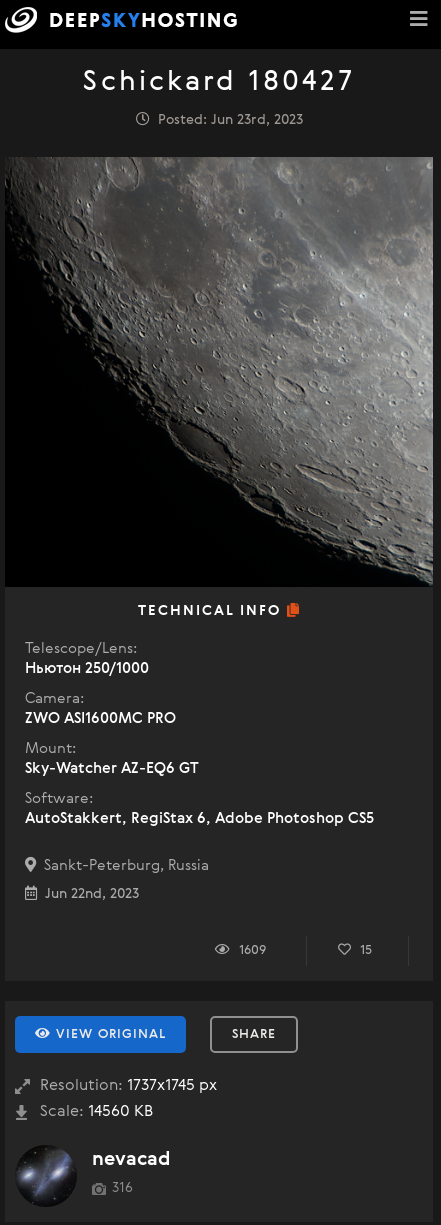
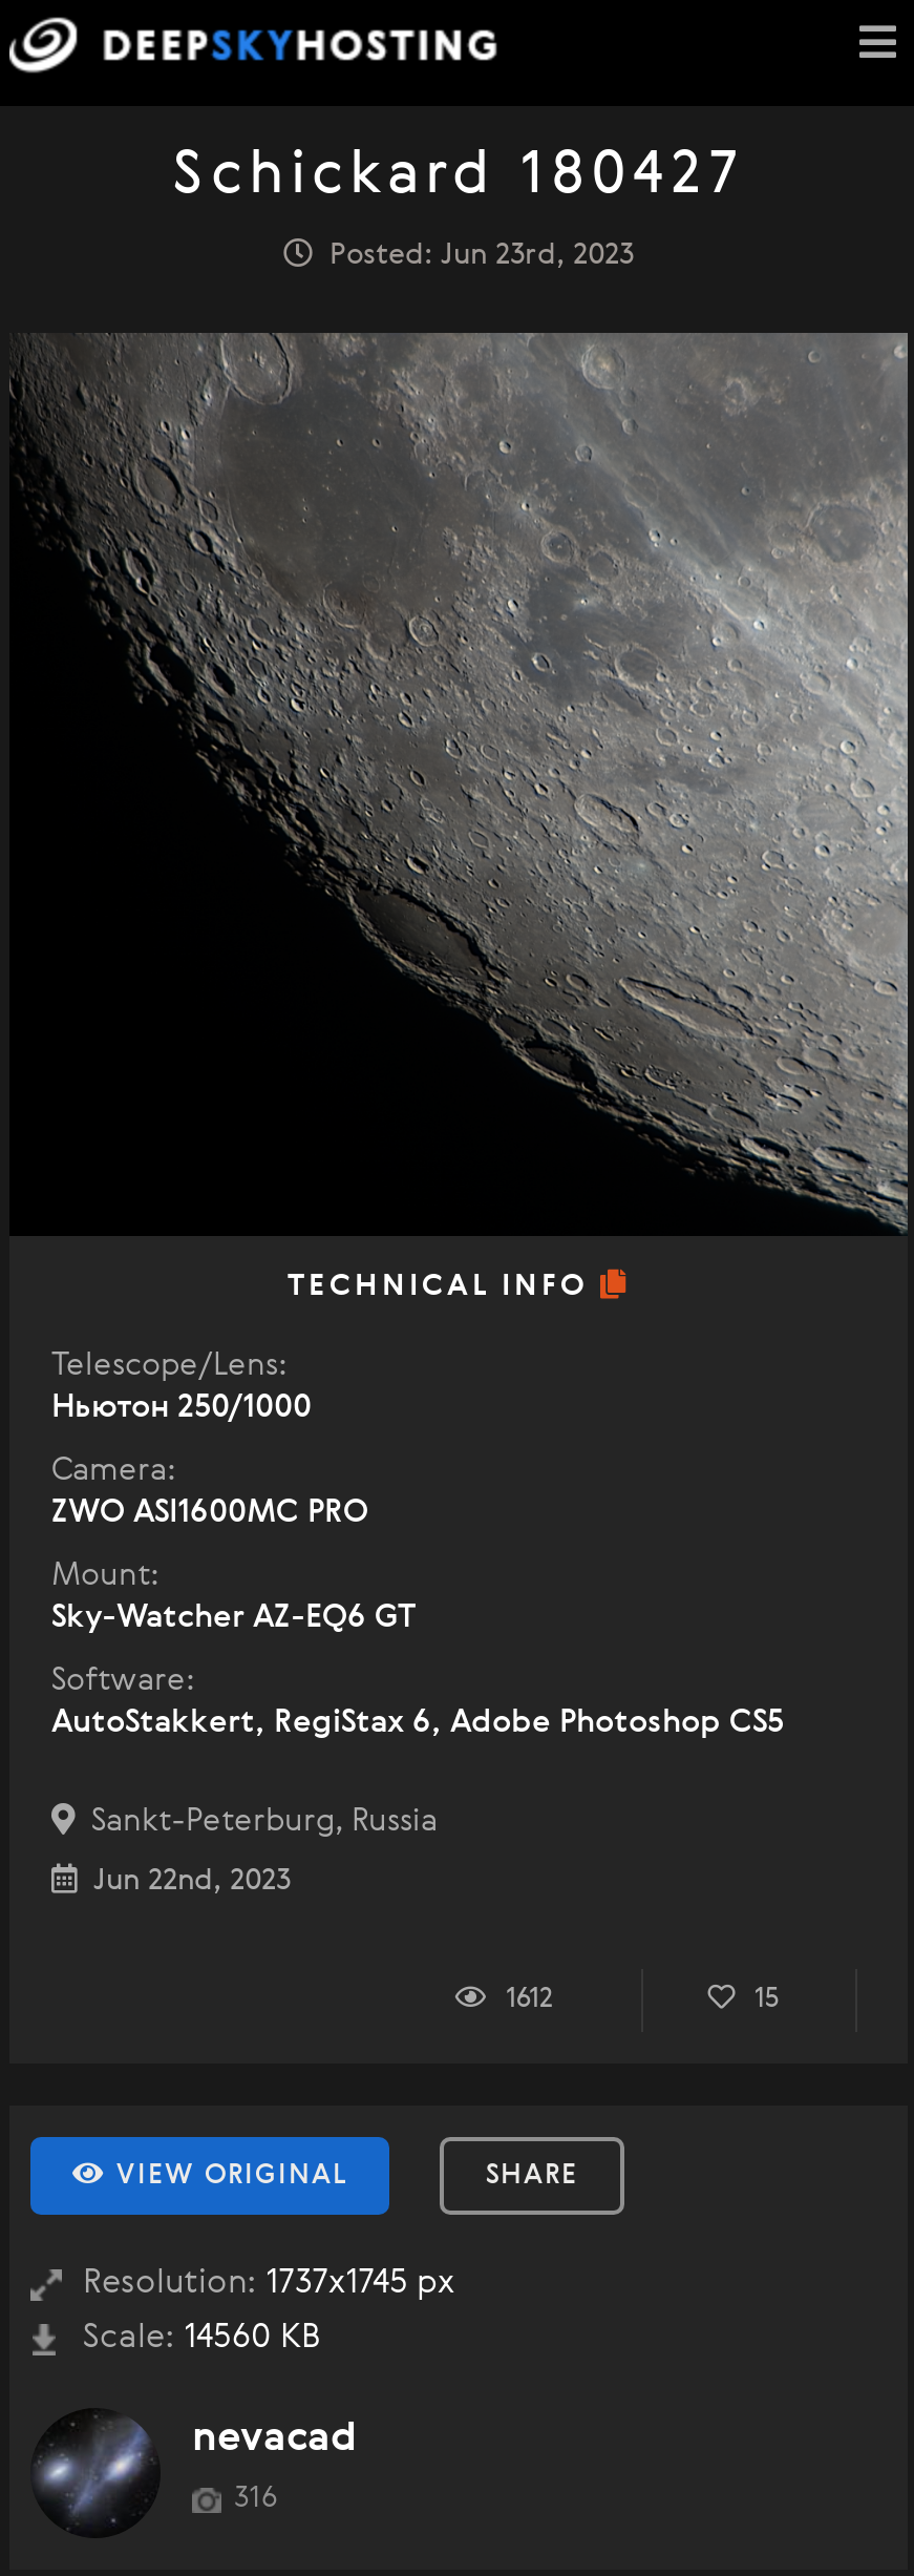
[235,944,266,957] 1609 -> [497,1985,554,2012] 1612

